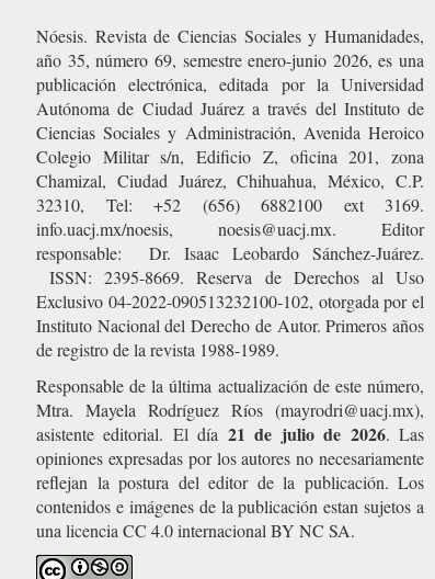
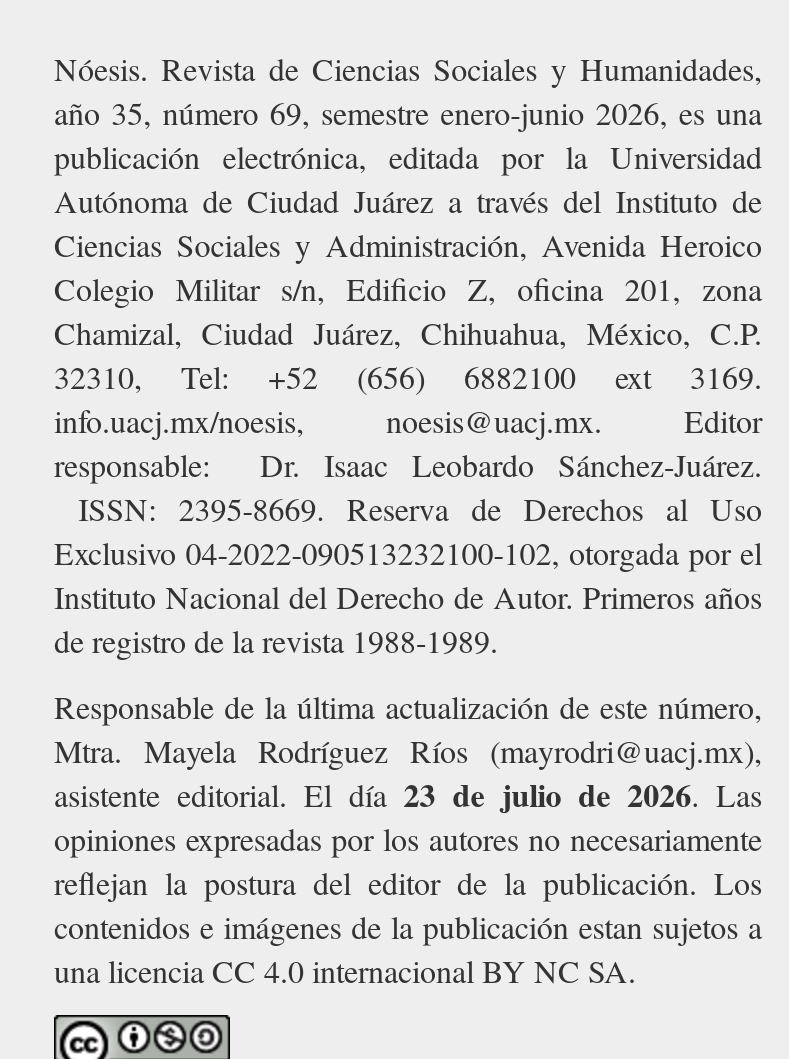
[36,421,424,447] asistente editorial. El día 21 de julio de 2026. Las -> [54,772,762,818] asistente editorial. El día 23 de julio de 2026. Las

